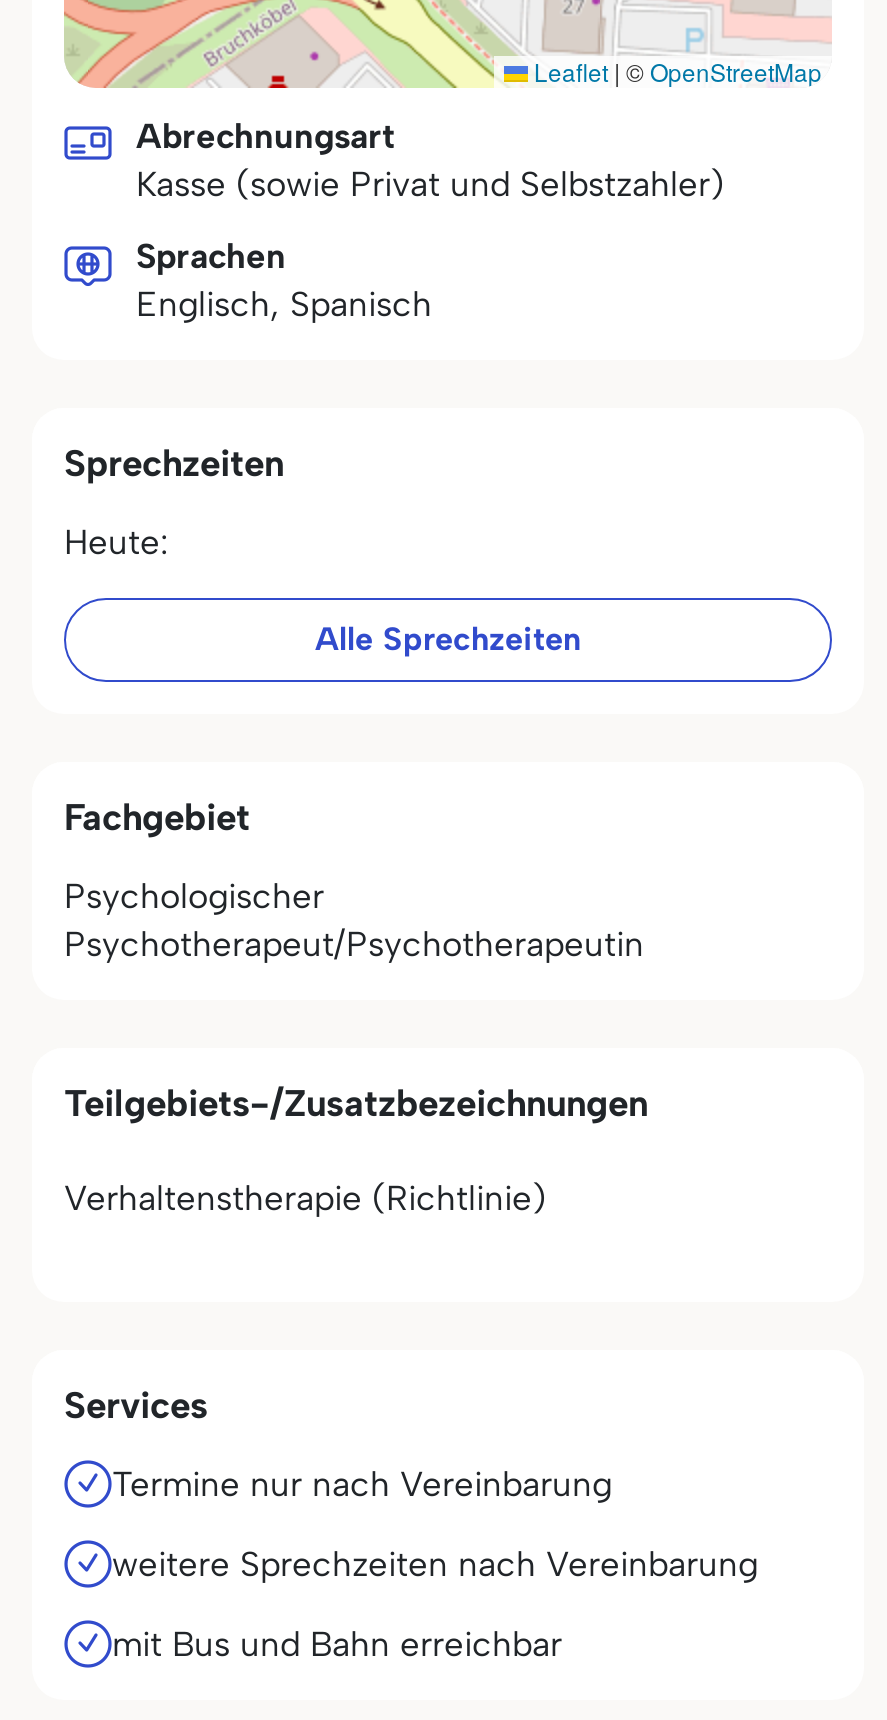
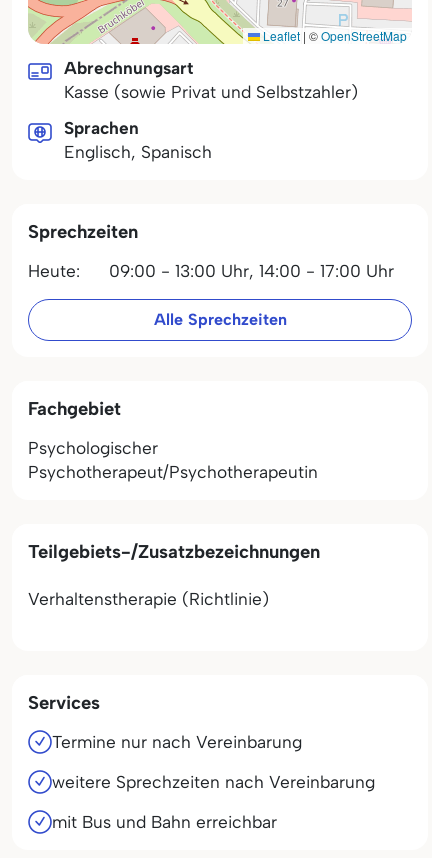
none -> [109,261,394,281] 09:00 - 13:00 Uhr, 14:00 - 17:00 Uhr

